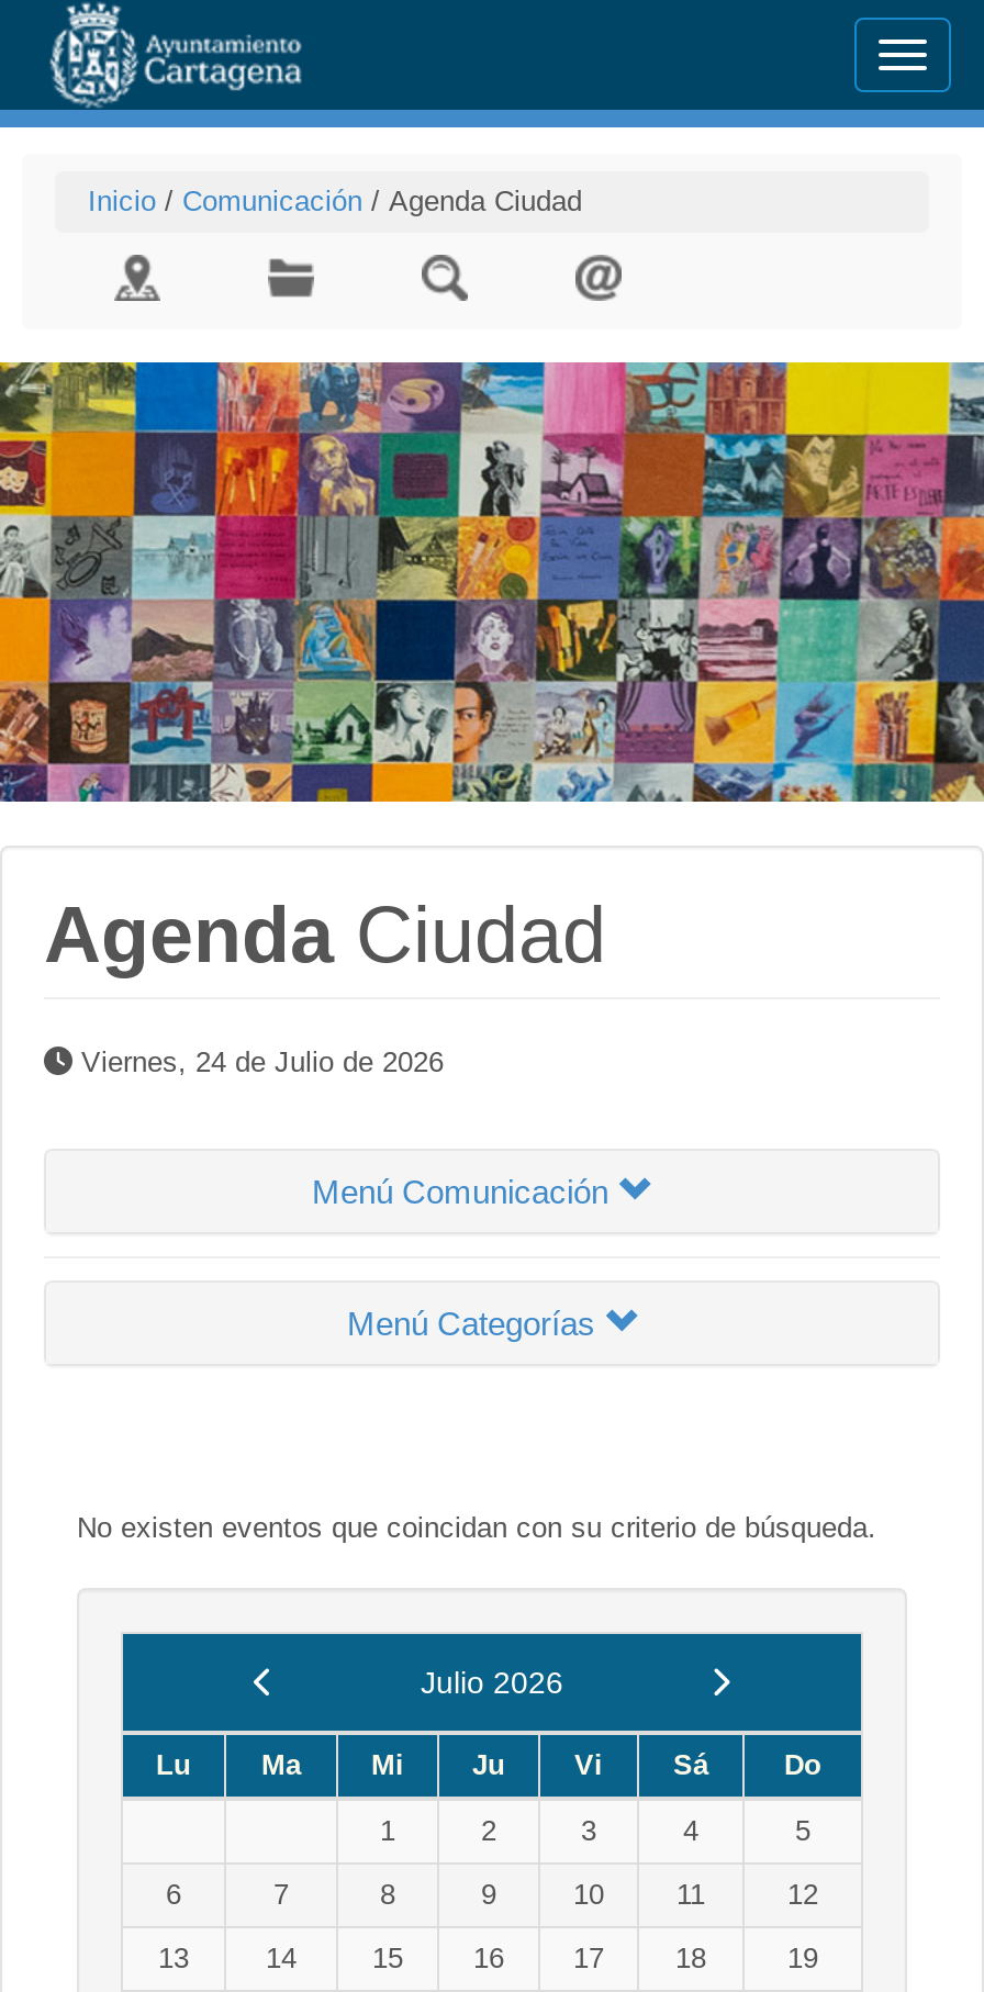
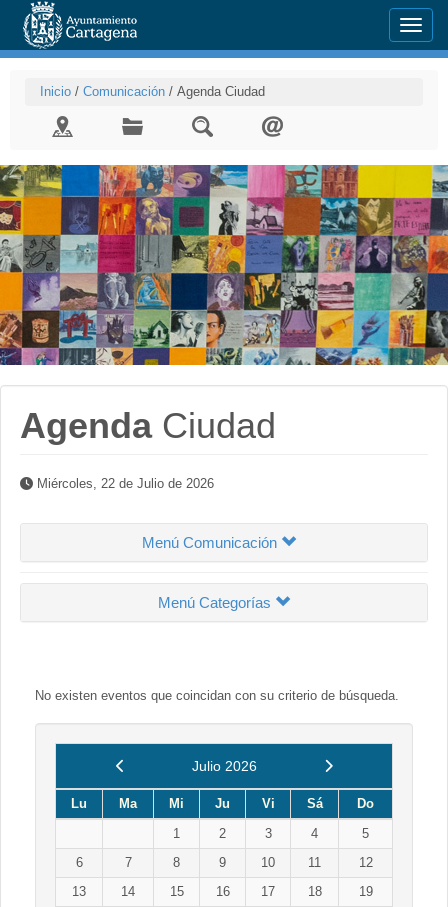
[72,1045,444,1078] Viernes, 24 de Julio de 2026 -> [33,476,214,491] Miércoles, 22 de Julio de 2026

